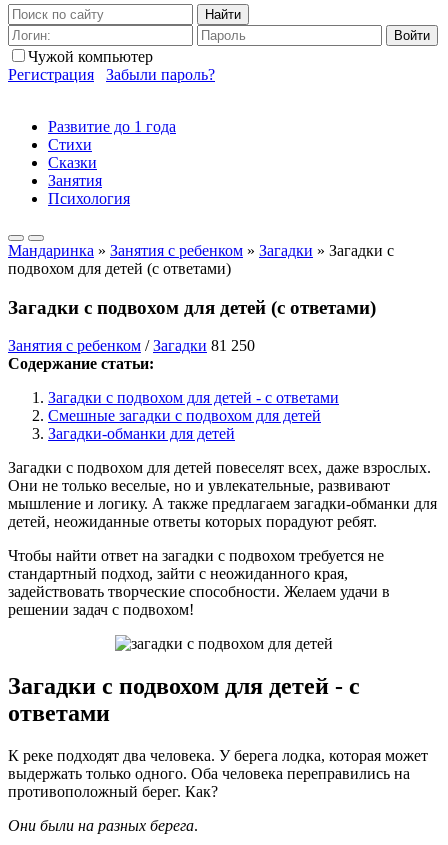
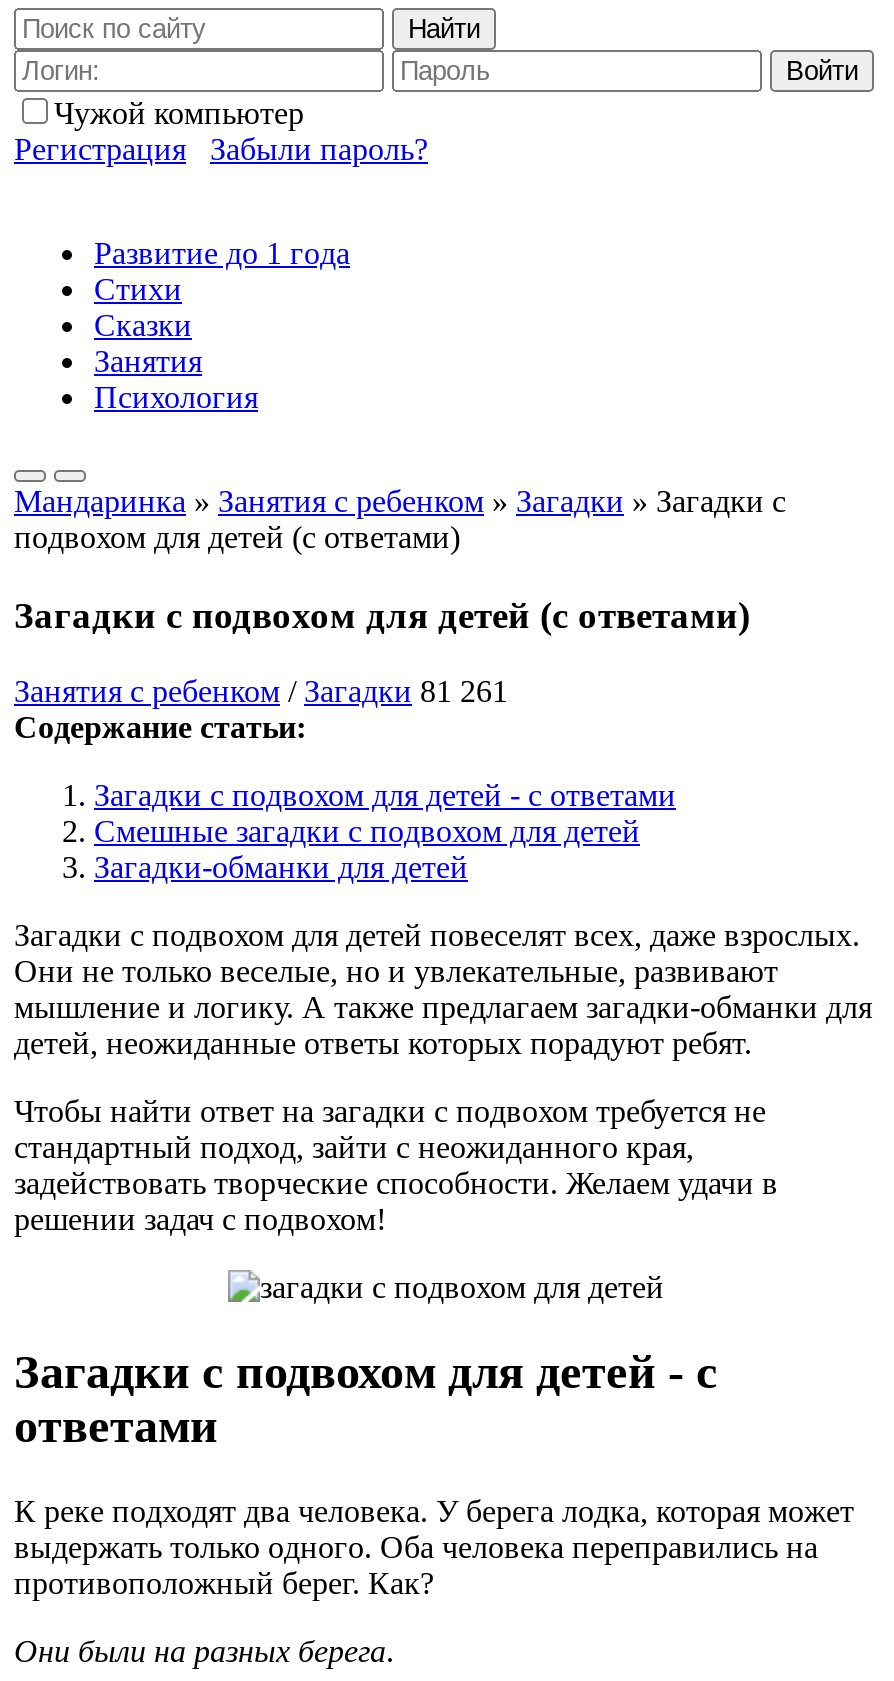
[8,337,255,354] Занятия с ребенком / Загадки 81 250 -> [14,675,508,709] Занятия с ребенком / Загадки 81 261

